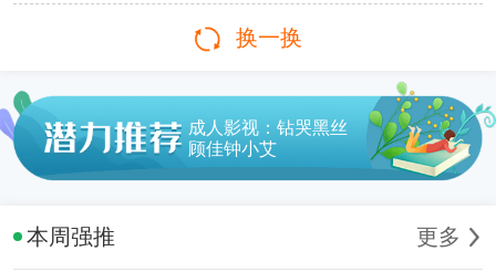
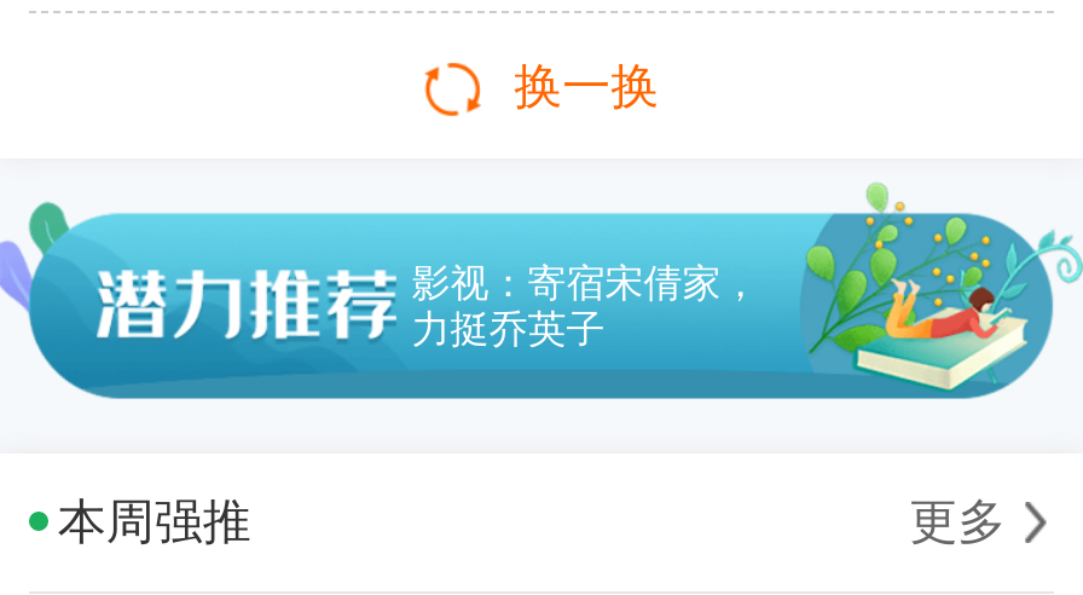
[188,118,348,158] 成人影视：钻哭黑丝 | 顾佳钟小艾 -> [411,262,760,349] 影视：寄宿宋倩家， | 力挺乔英子

